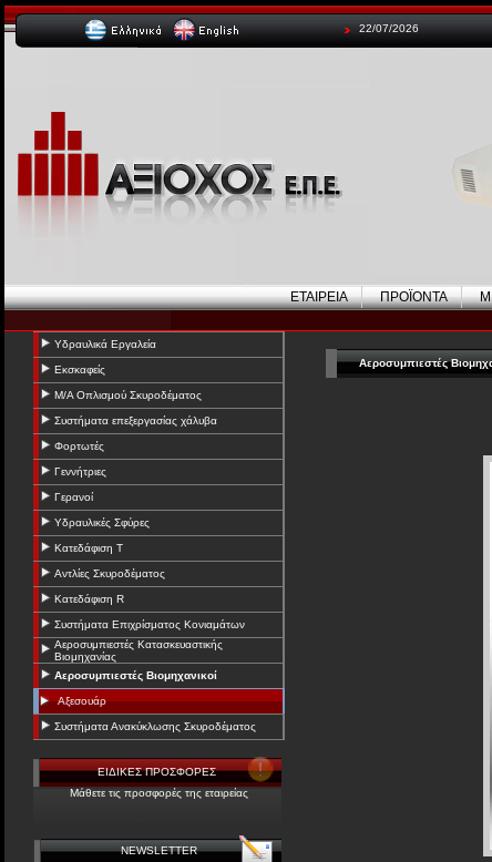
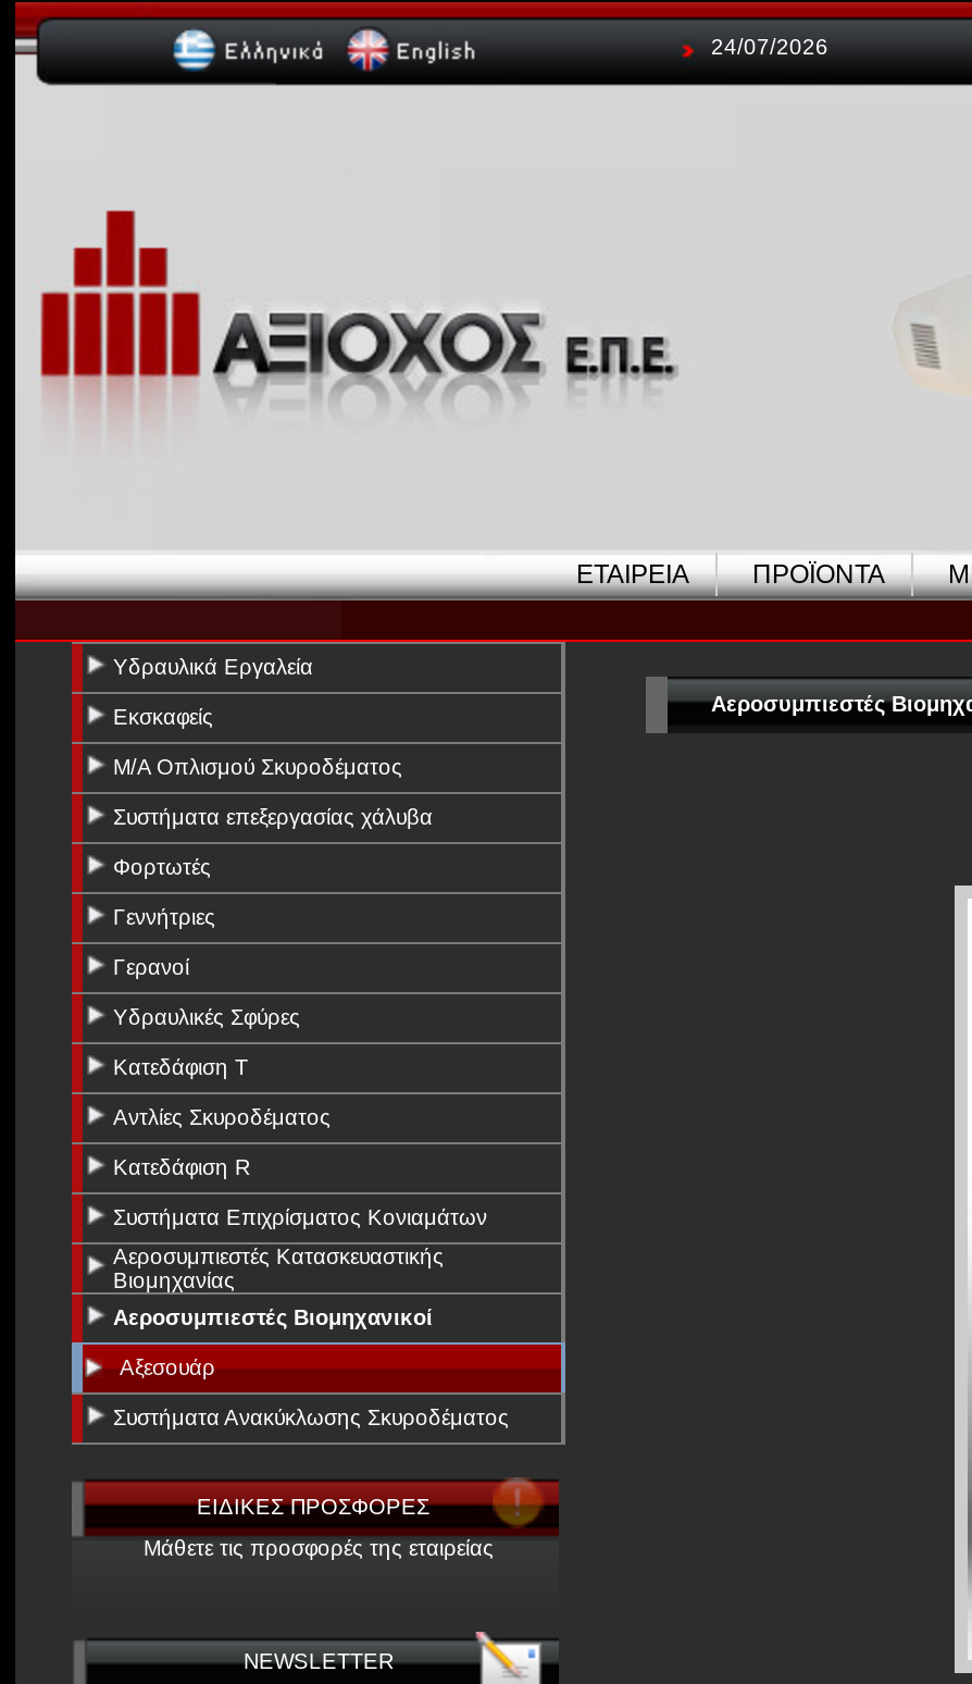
[359,22,419,34] 22/07/2026 -> [711,35,828,59] 24/07/2026

